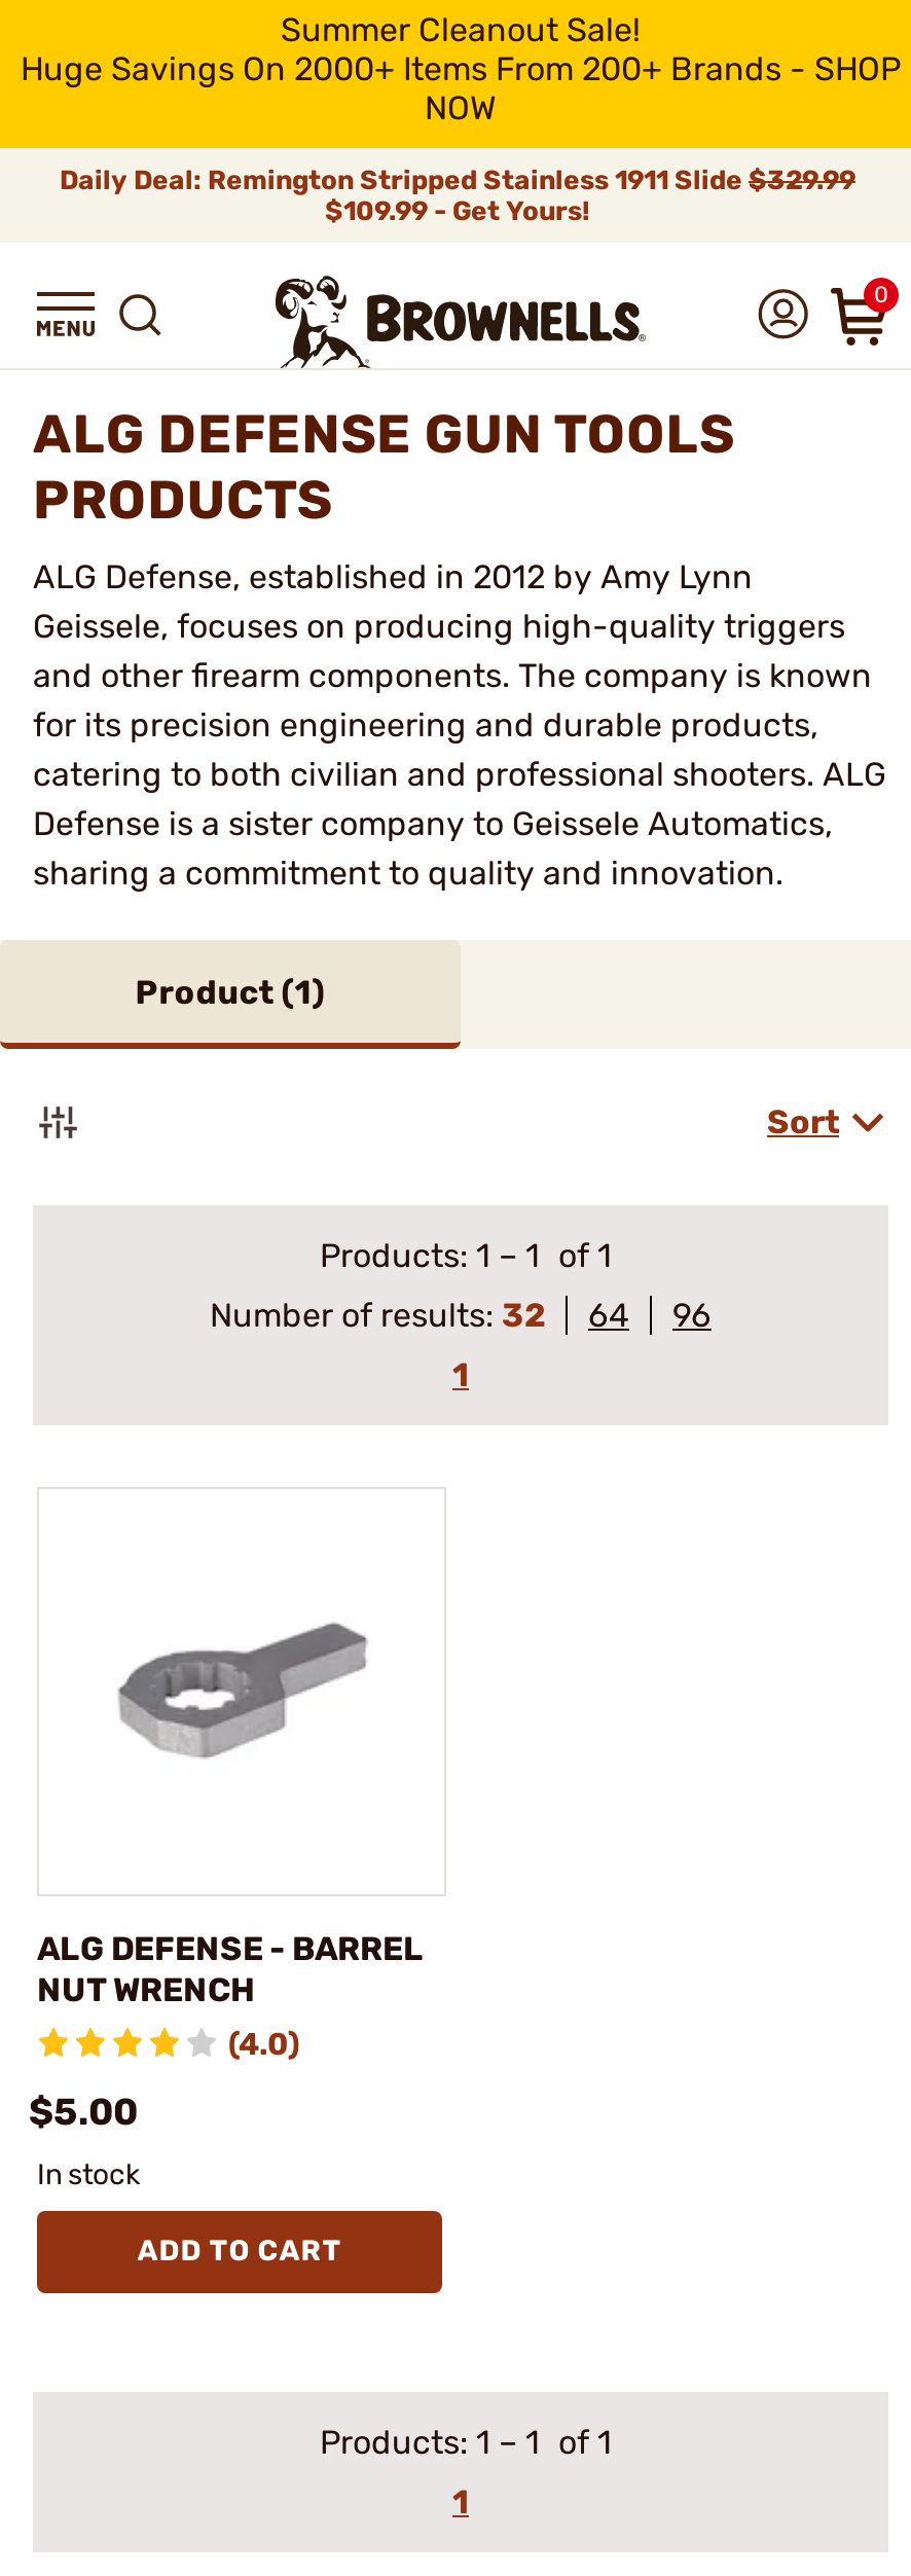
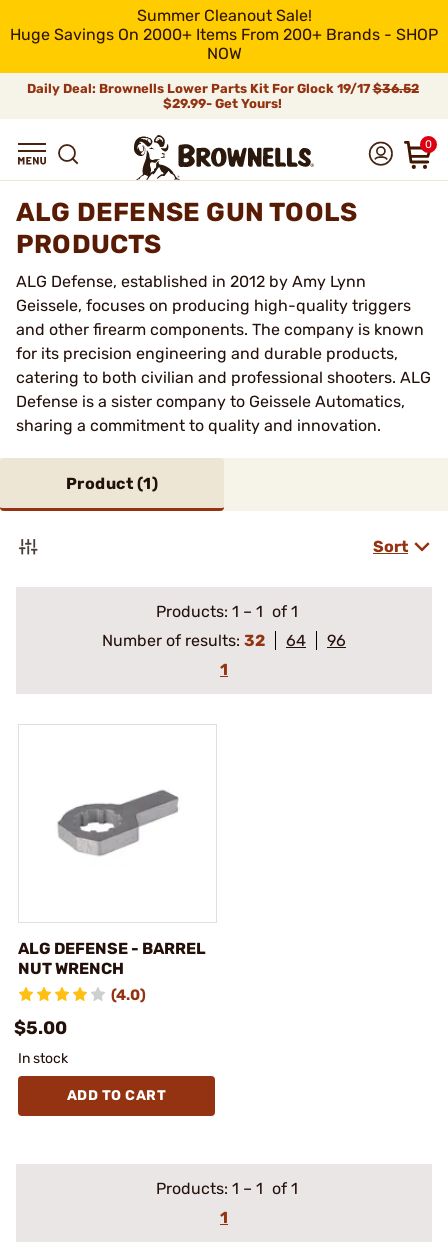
[60,165,855,226] Daily Deal: Remington Stripped Stainless 1911 Slide $329.99 | $109.99 - Get Yours! -> [26,81,418,111] Daily Deal: Brownells Lower Parts Kit For Glock 19/17 $36.52 | $29.99- Get Yours!

